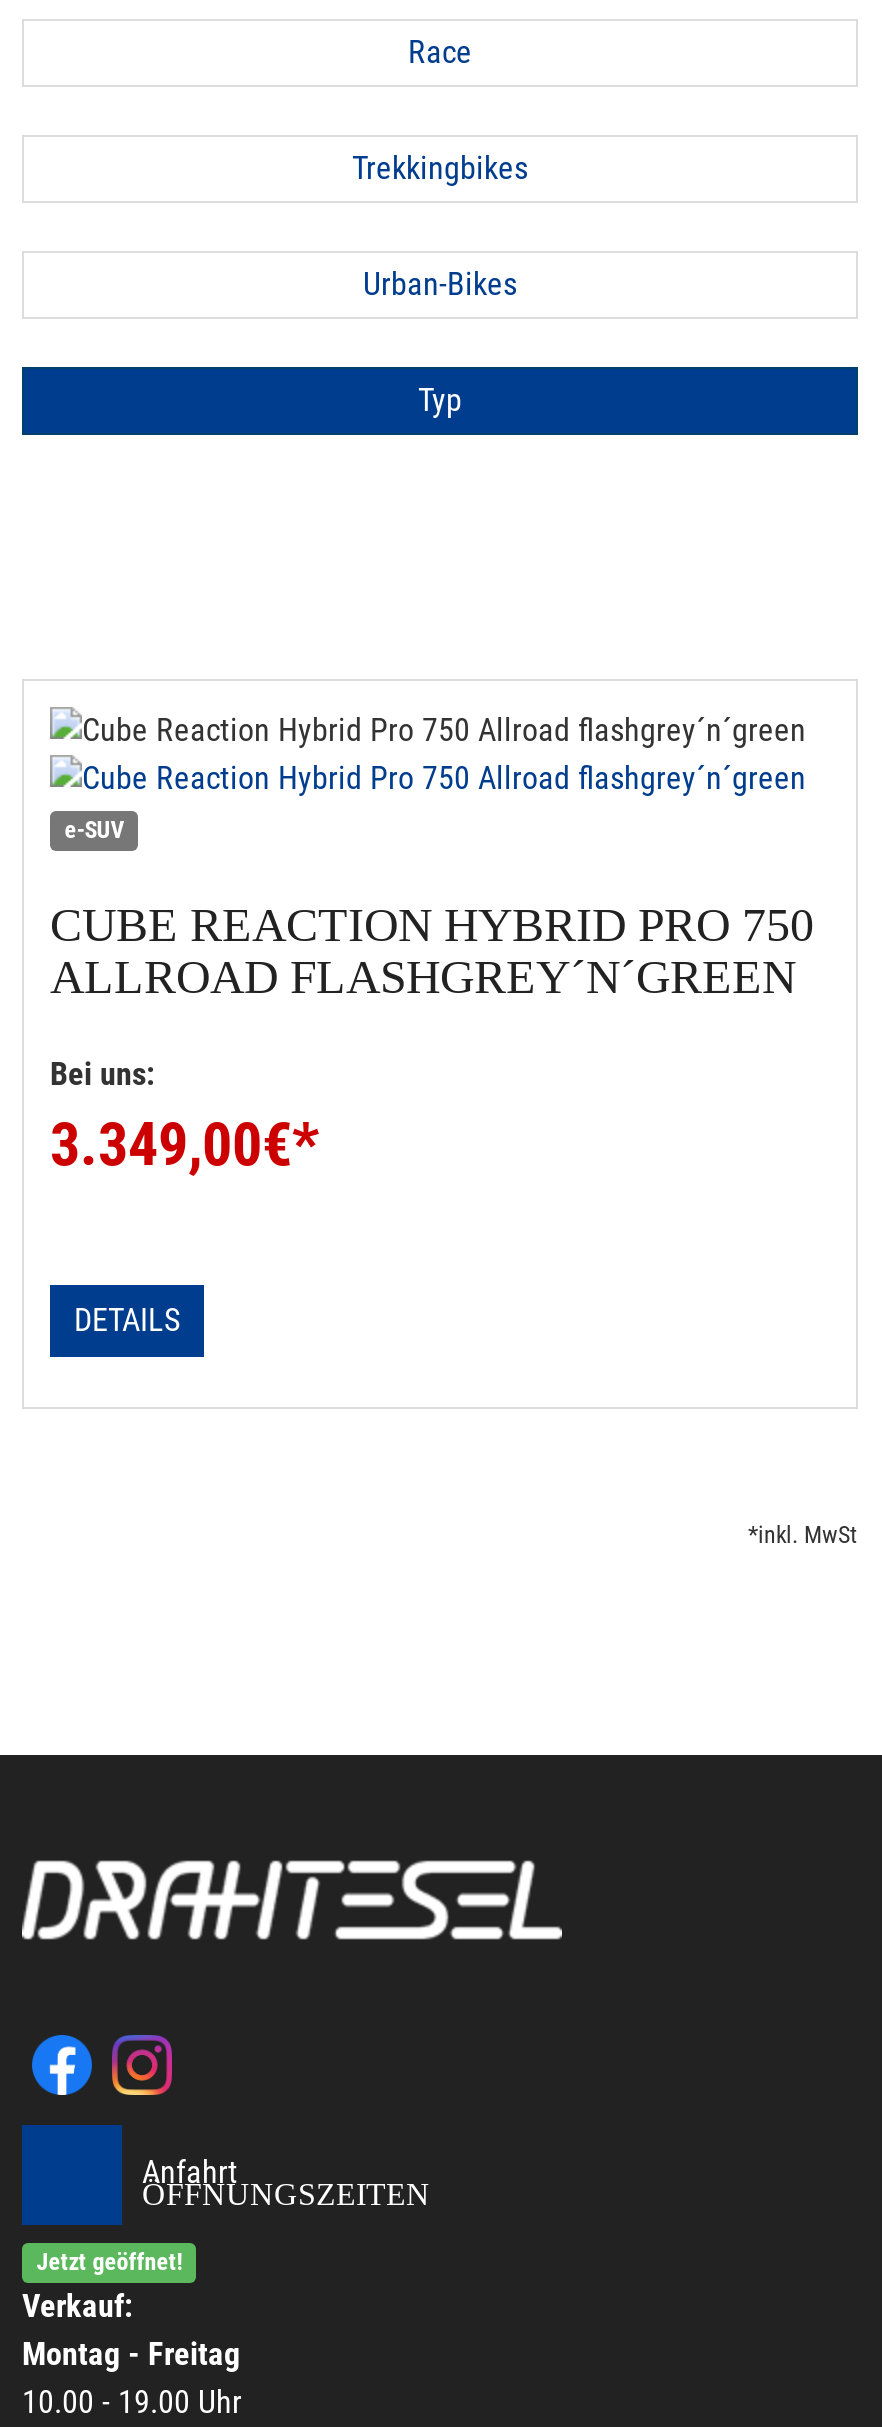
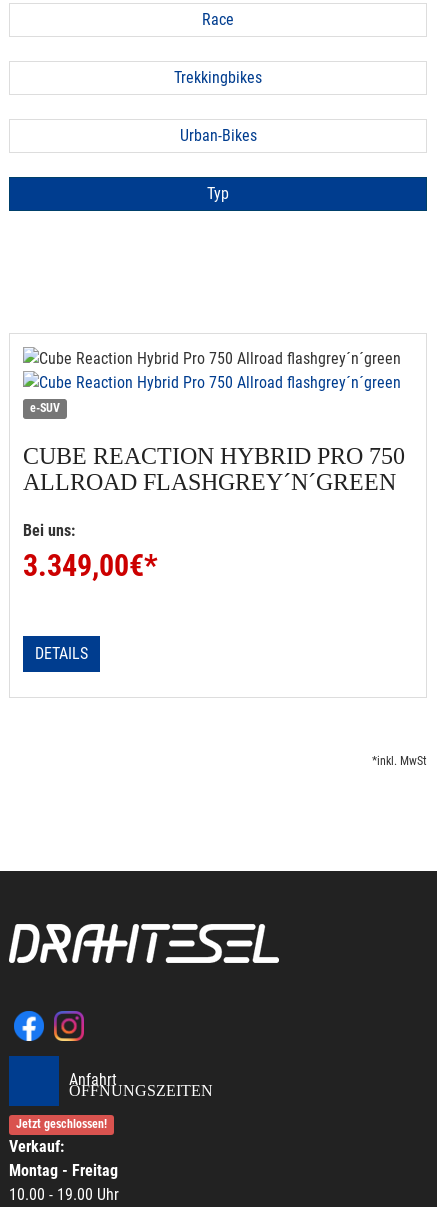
[36,2247,182,2275] Jetzt geöffnet! -> [16,1117,107,1131] Jetzt geschlossen!

